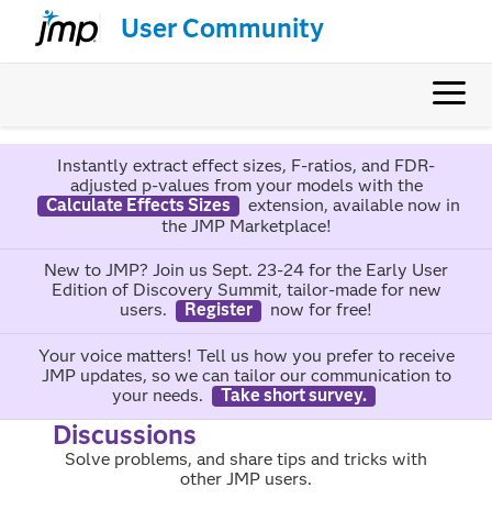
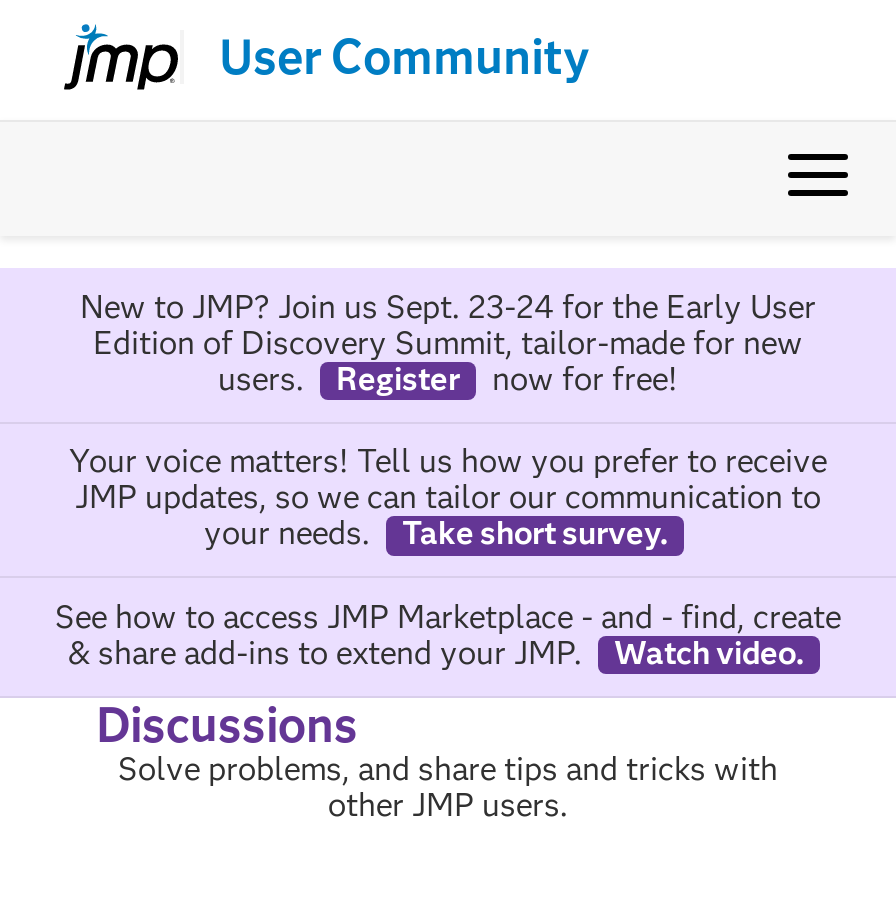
[46,155,460,237] Instantly extract effect sizes, F-ratios, and FDR- | adjusted p-values from your models with the | Calculate Effects Sizes | extension, available now in | the JMP Marketplace! -> none
moved [38,260,454,405] -> [69,288,827,552]: New to JMP? Join us Sept. 23-24 for the Early User | Edition of Discovery Summit, tailor-made for new | users. | ... | your needs. | Take short survey.
none -> [55,597,841,671] See how to access JMP Marketplace - and - find, create | & share add-ins to extend your JMP. | Watch video.

